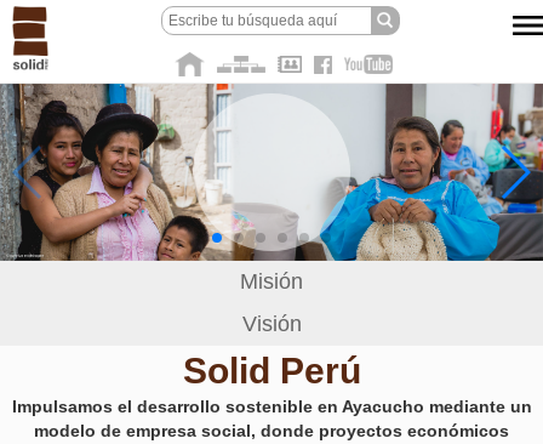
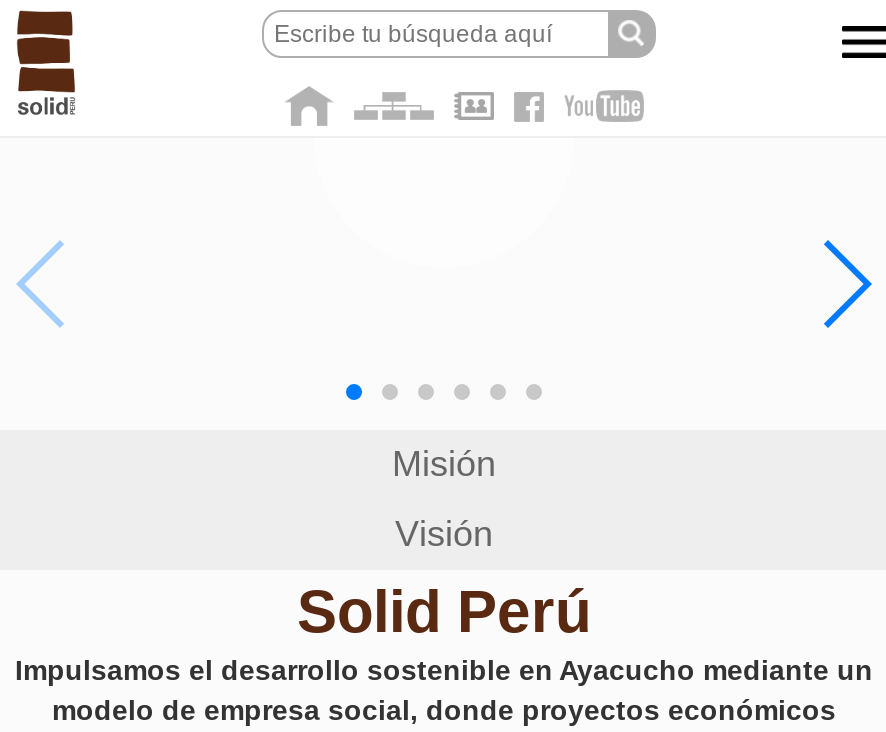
[4,82,539,262] [image] -> none

